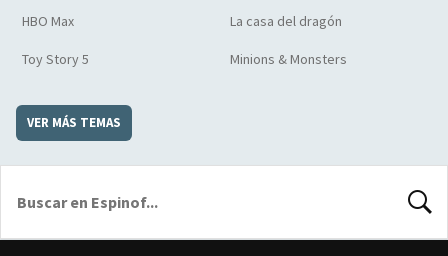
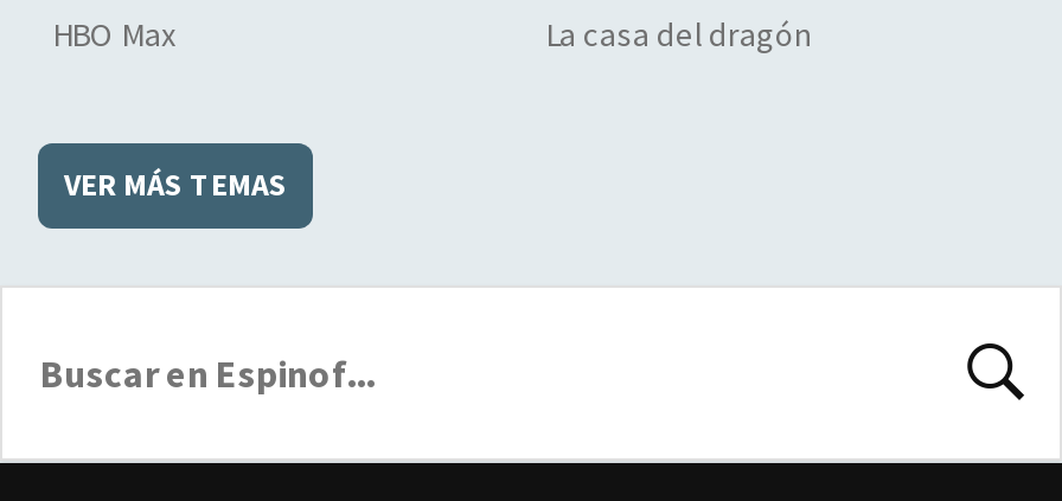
[22,50,347,68] Toy Story 5 | Minions & Monsters -> none

